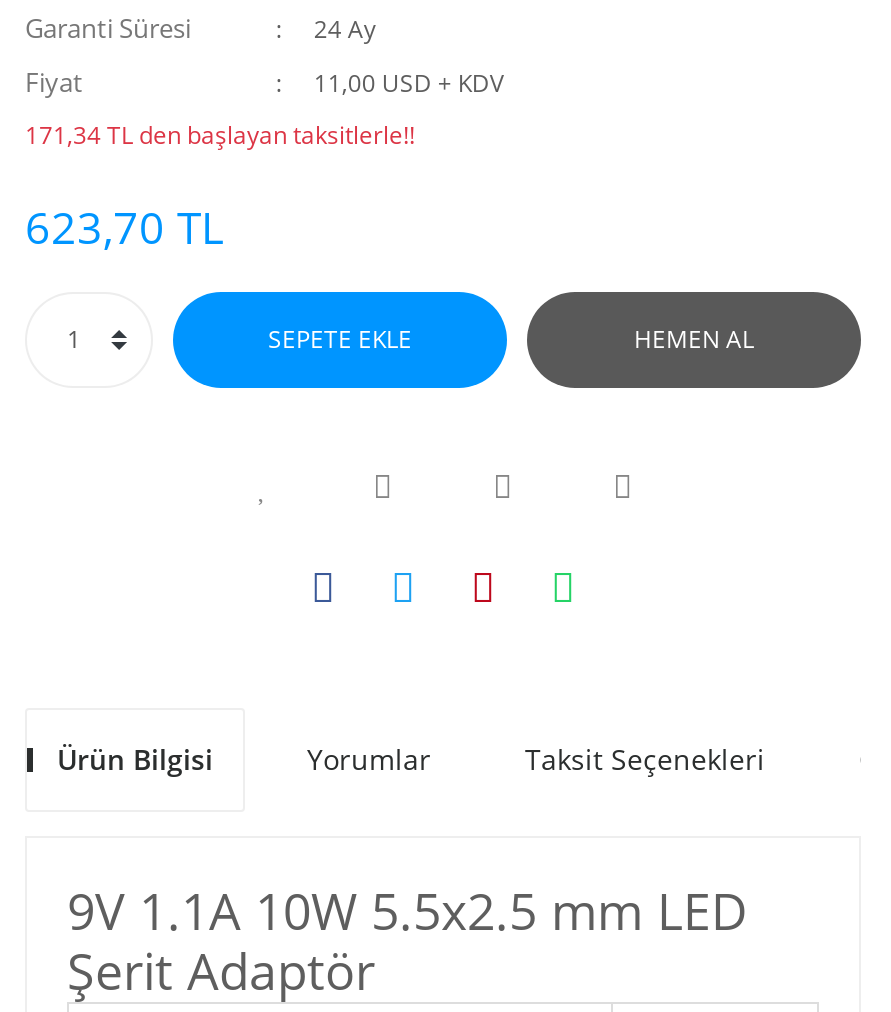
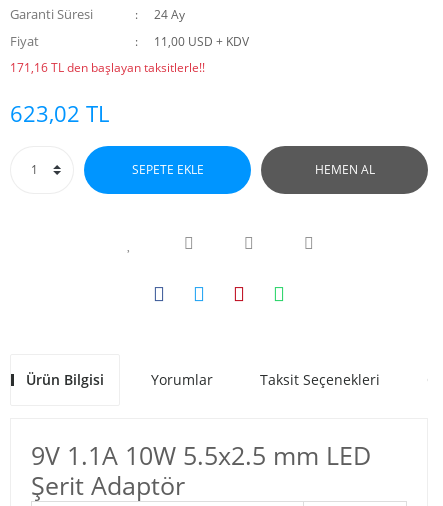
[25,118,415,152] 171,34 TL den başlayan taksitlerle!! -> [10,59,205,76] 171,16 TL den başlayan taksitlerle!!
[25,196,223,256] 623,70 TL -> [10,98,109,128] 623,02 TL

